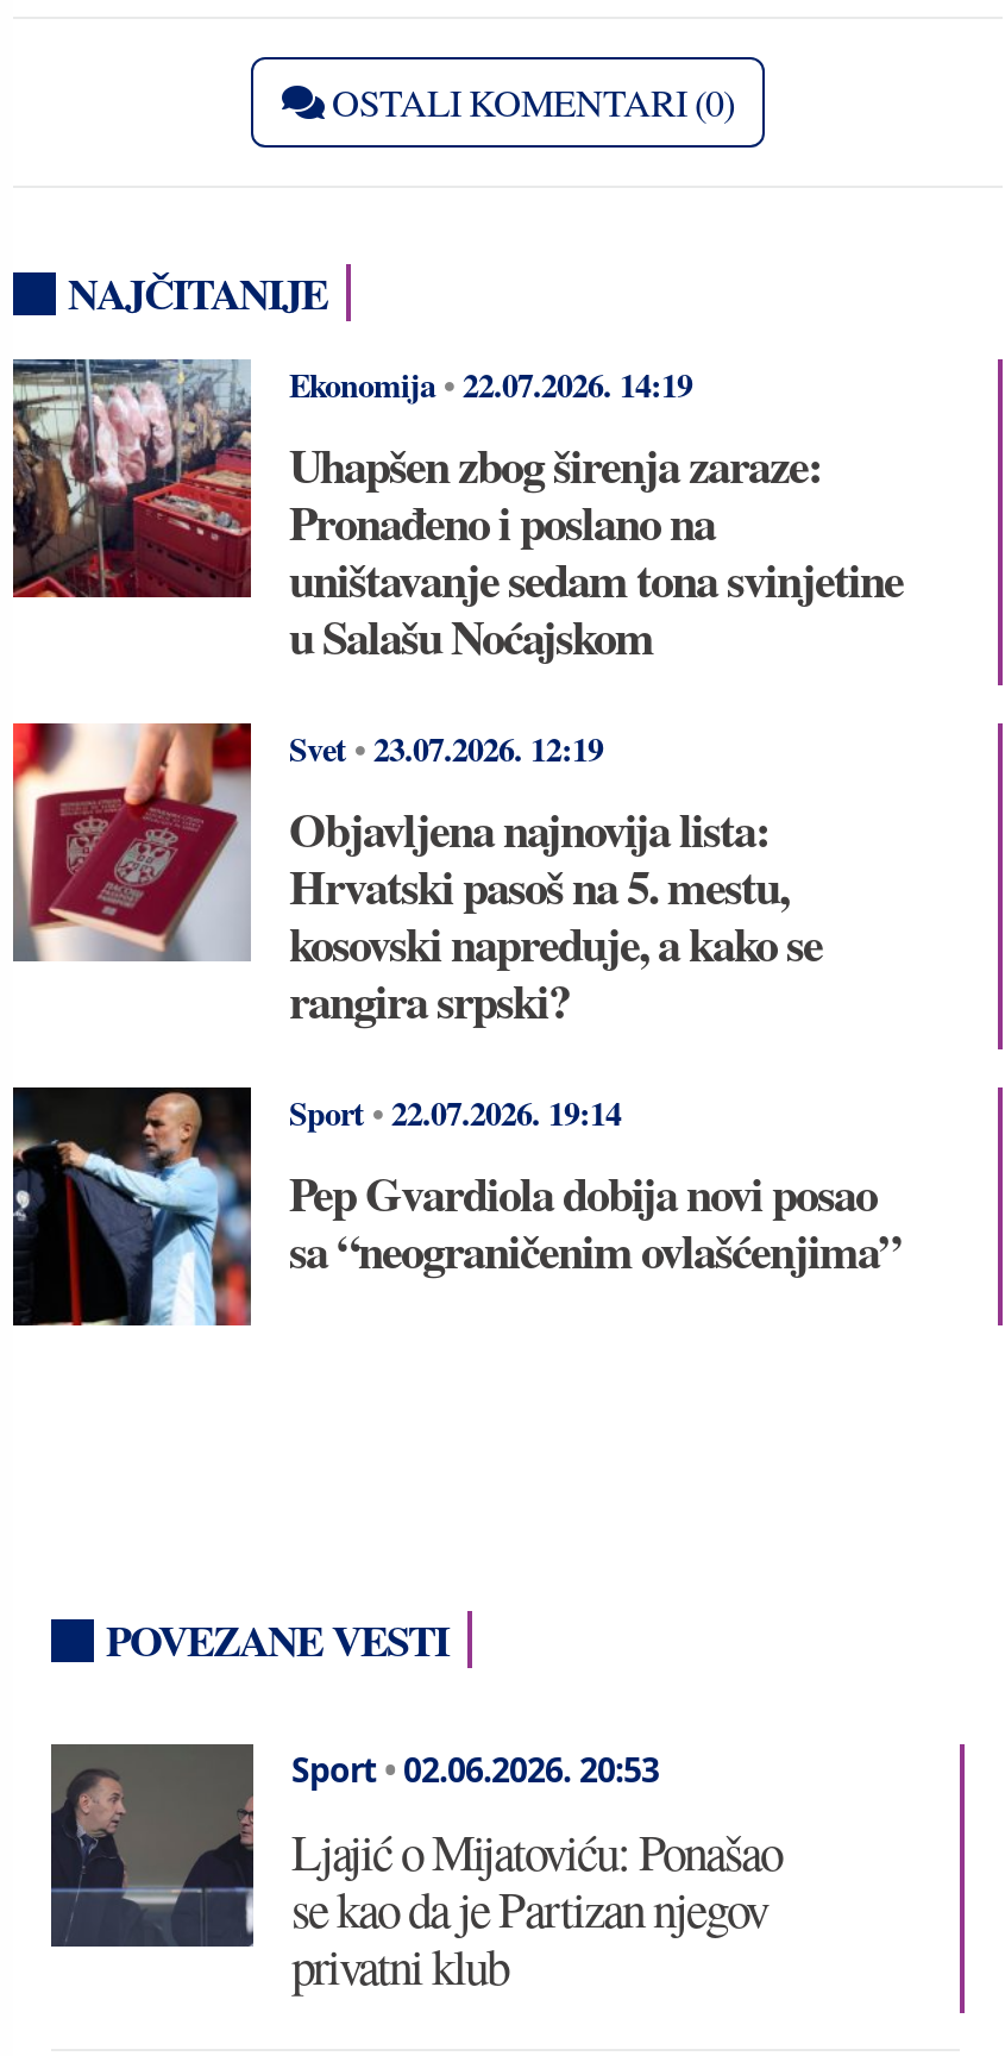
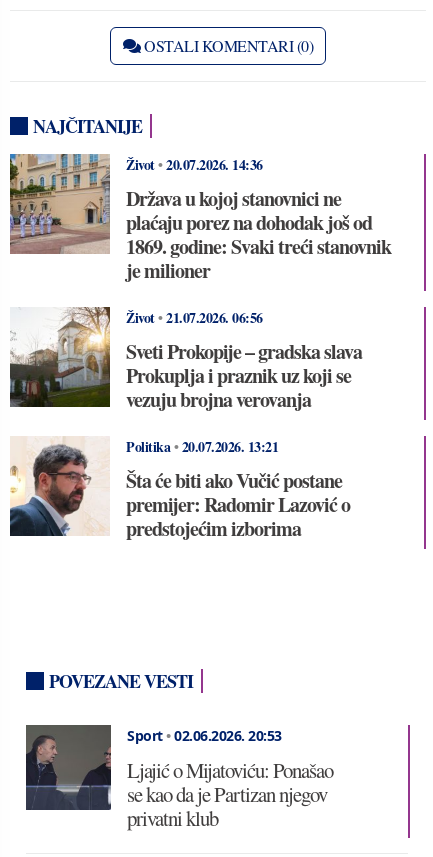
[13,357,903,672] [image] | Ekonomija •22.07.2026. 14:19 | Uhapšen zbog širenja zaraze: | Pronađeno i poslano na | uništavanje sedam tona svinjetine | u Salašu Noćajskom -> [9,153,391,285] [image] | Život •20.07.2026. 14:36 | Država u kojoj stanovnici ne | plaćaju porez na dohodak još od | 1869. godine: Svaki treći stanovnik | je milioner
[11,721,822,1036] [image] | Svet •23.07.2026. 12:19 | Objavljena najnovija lista: | Hrvatski pasoš na 5. mestu, | kosovski napreduje, a kako se | rangira srpski? -> [9,307,362,414] [image] | Život • 21.07.2026. 06:56 | Sveti Prokopije – gradska slava | Prokuplja i praznik uz koji se | vezuju brojna verovanja
[11,1059,900,1328] [image] | Sport •22.07.2026. 19:14 | Pep Gvardiola dobija novi posao | sa “neograničenim ovlašćenjima” -> [10,436,350,549] [image] | Politika • 20.07.2026. 13:21 | Šta će biti ako Vučić postane | premijer: Radomir Lazović o | predstojećim izborima

